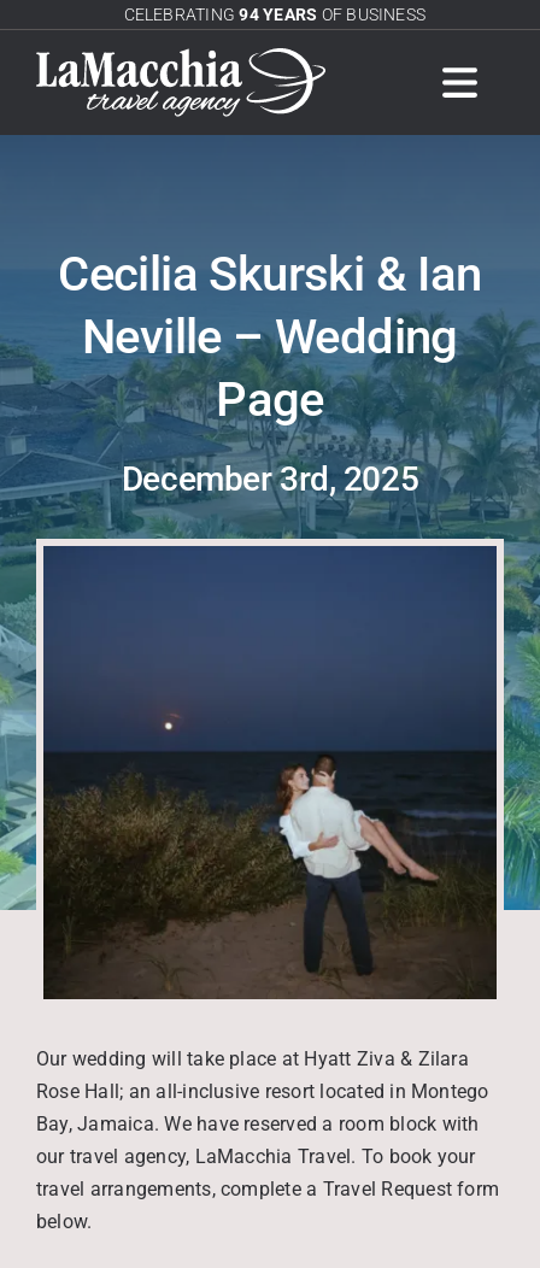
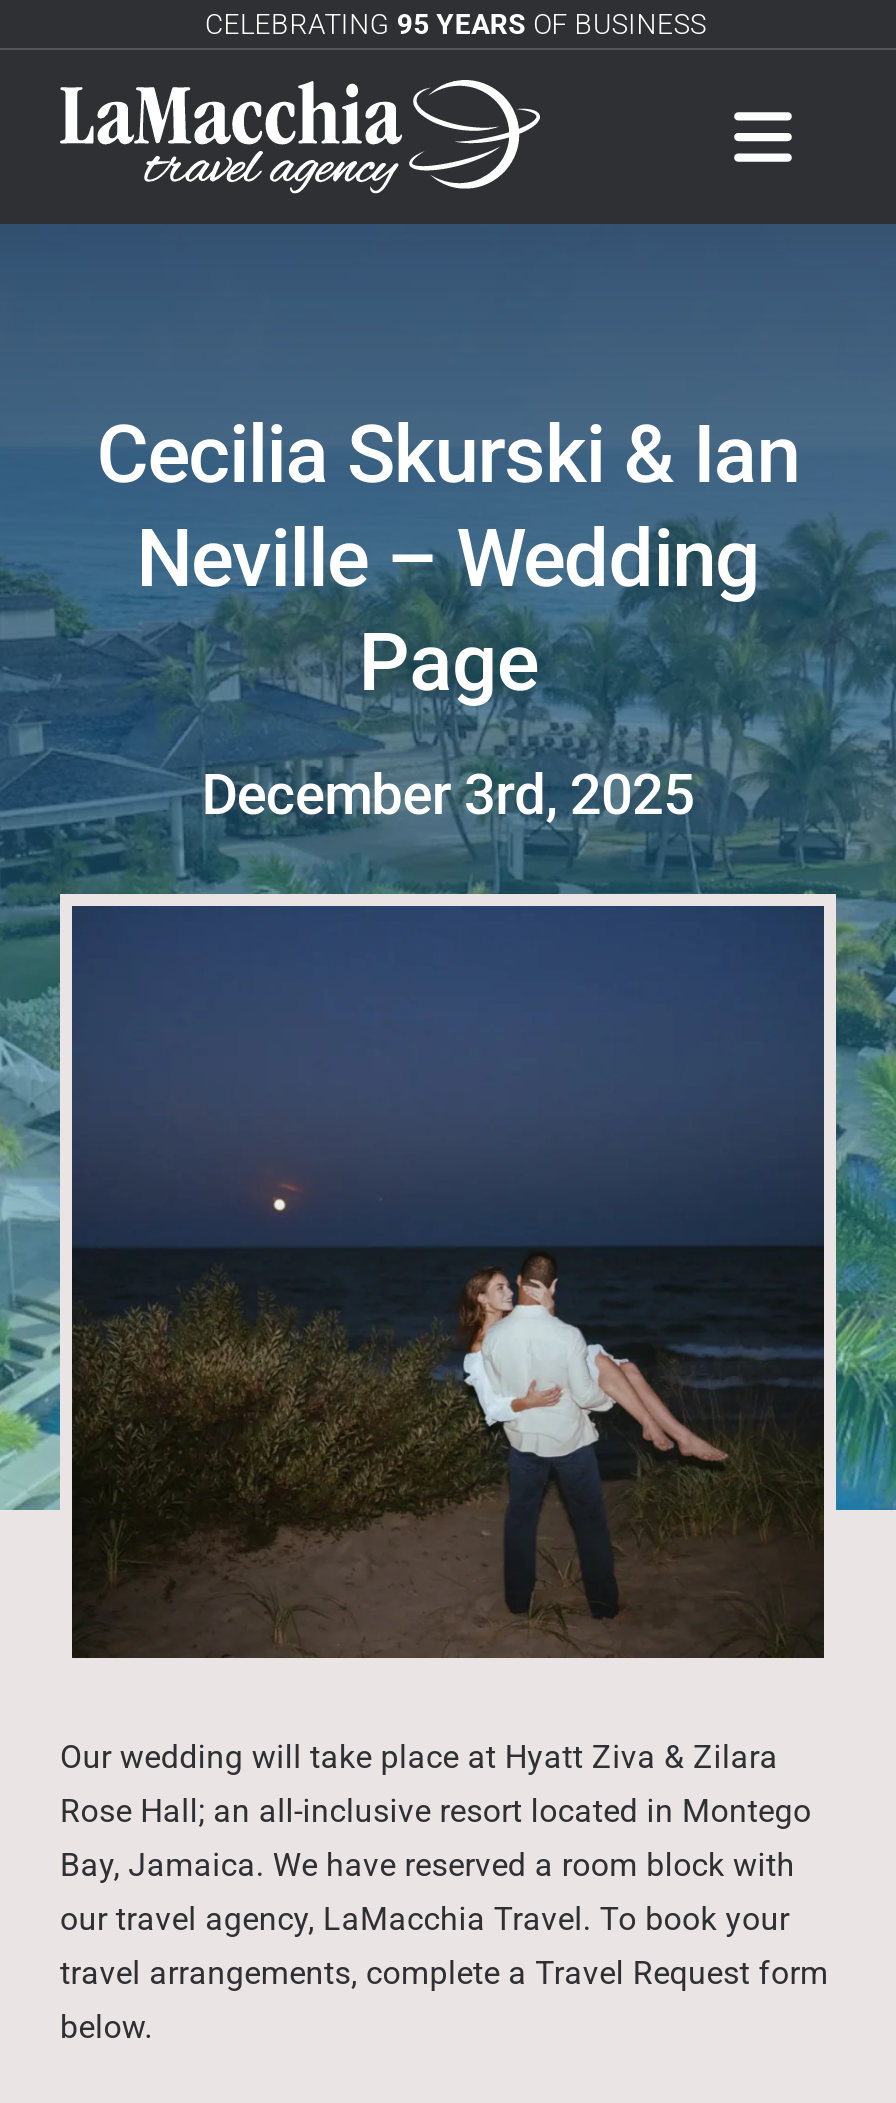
[124,5,426,24] CELEBRATING 94 YEARS OF BUSINESS -> [205,8,706,40] CELEBRATING 95 YEARS OF BUSINESS

